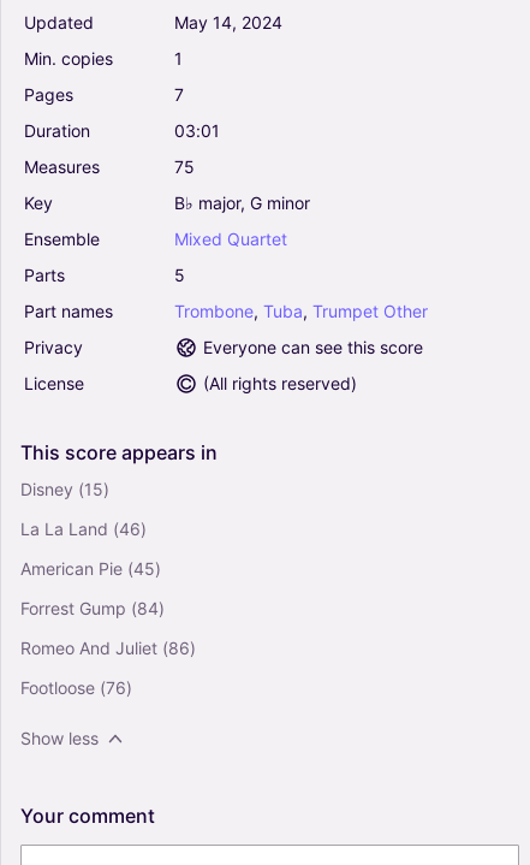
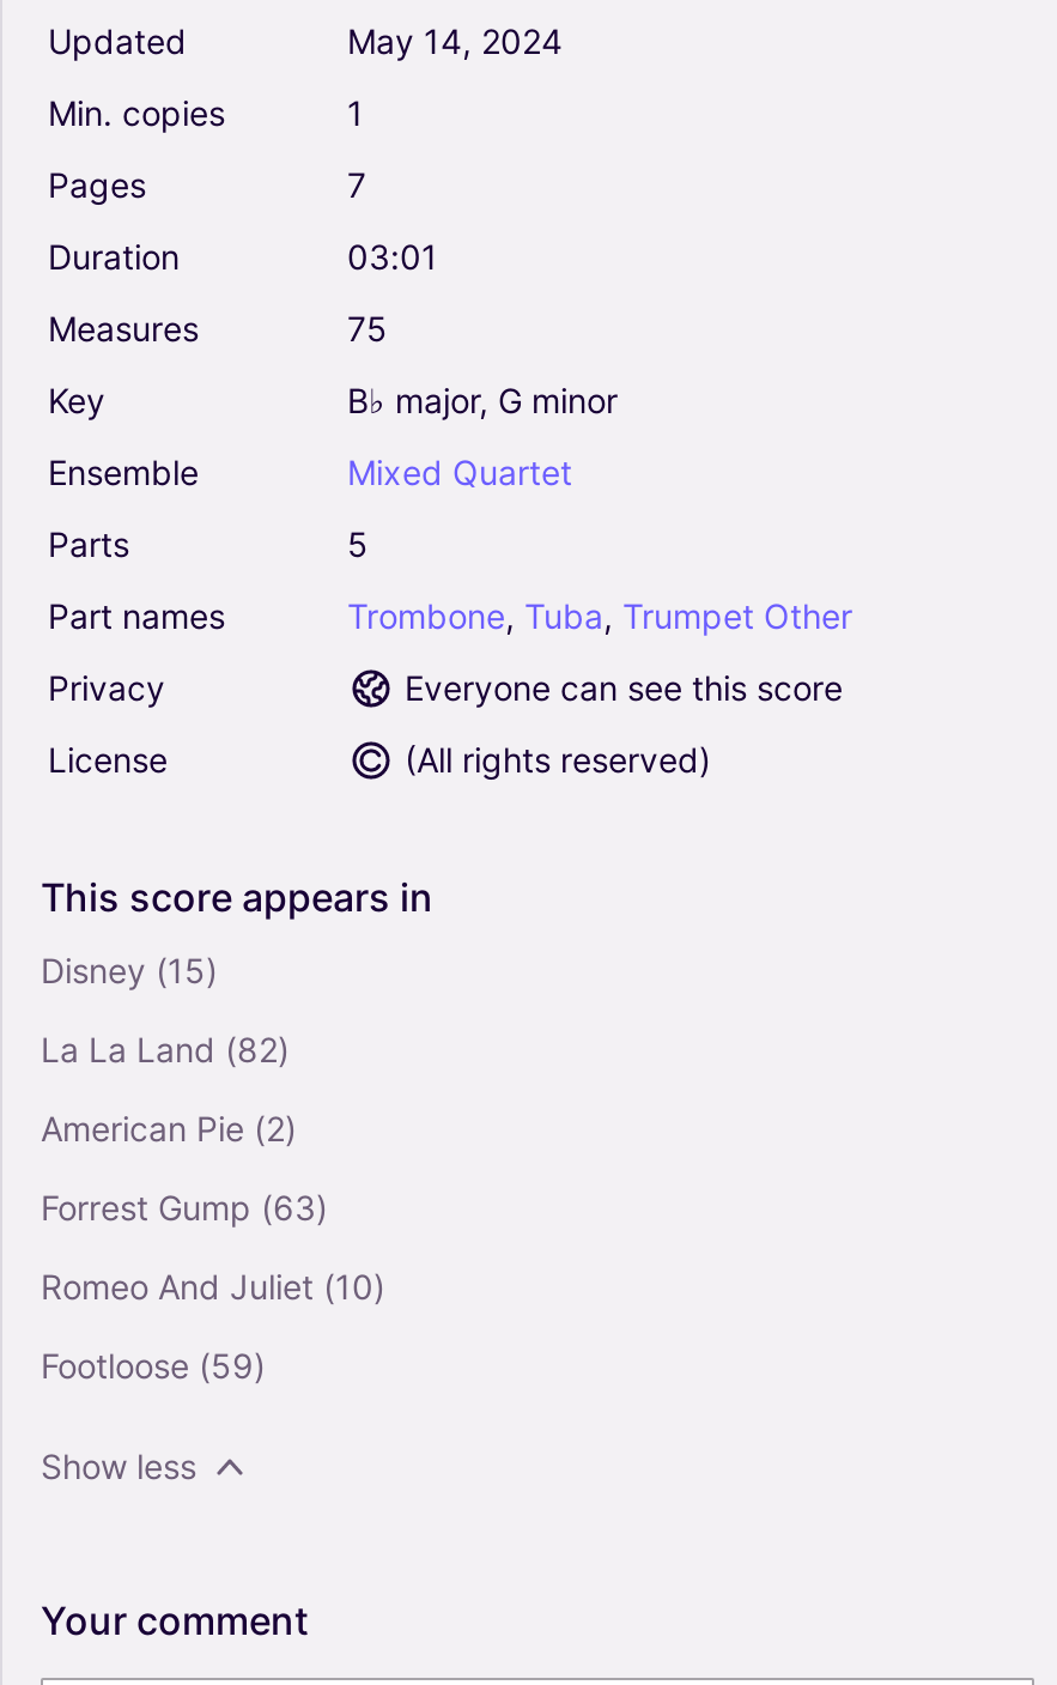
[20,518,147,538] La La Land (46) -> [41,1028,290,1068] La La Land (82)
[20,558,161,578] American Pie (45) -> [41,1107,297,1147] American Pie (2)
[20,597,165,618] Forrest Gump (84) -> [41,1186,328,1226] Forrest Gump (63)
[20,637,196,657] Romeo And Juliet (86) -> [41,1265,385,1305] Romeo And Juliet (10)
[20,677,132,697] Footloose (76) -> [41,1344,266,1384] Footloose (59)

